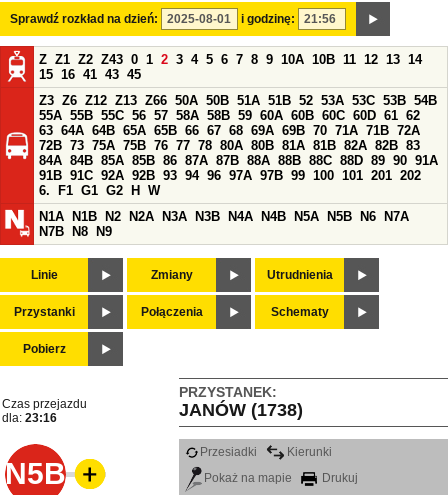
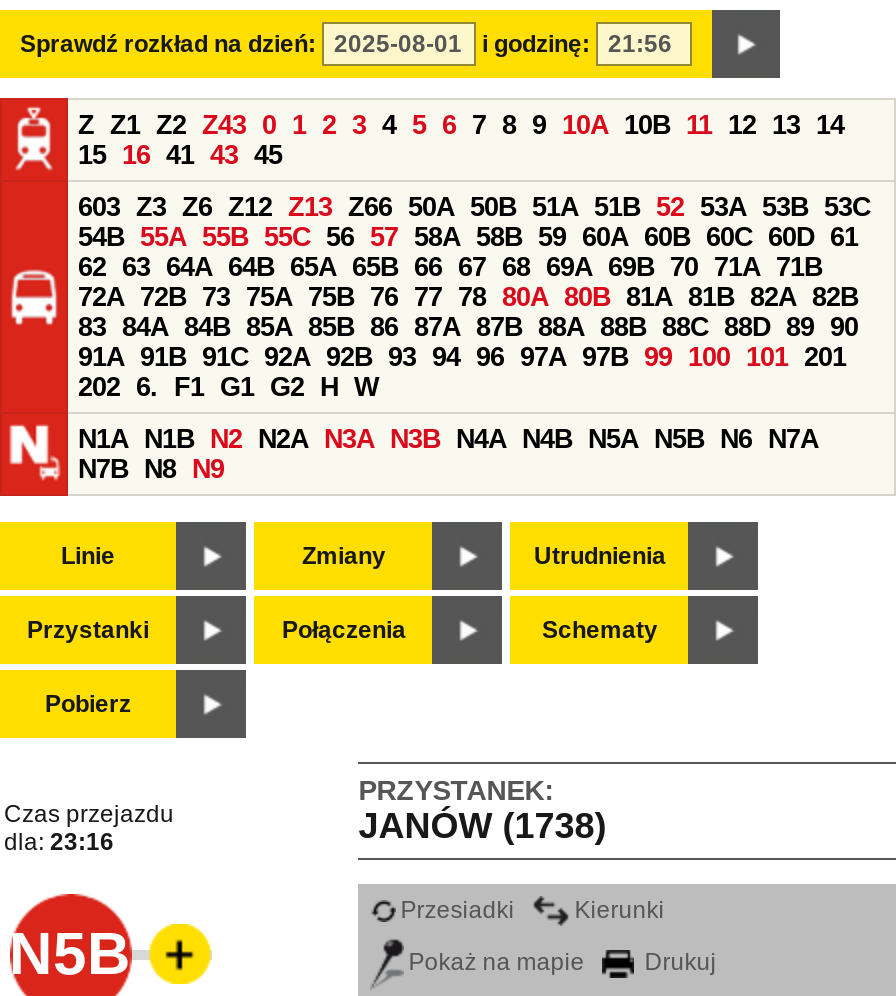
[39,93,438,198] Z3 Z6 Z12 Z13 Z66 50A 50B 51A 51B 52 53A 53C 53B 54B | 55A 55B 55C 56 57 58A 58B 59 60A 60B 60C 60D 61 62 | 63 64A 64B 65A 65B 66 67 68 69A 69B 70 71A 71B 72A | 72B 73 75A 75B 76 77 78 80A 80B 81A 81B 82A 82B 83 | 84A 84B 85A 85B 86 87A 87B 88A 88B 88C 88D 89 90 91A | 91B 91C 92A 92B 93 94 96 97A 97B 99 100 101 201 202 | 6. F1 G1 G2 H W -> [78,192,870,402] 603 Z3 Z6 Z12 Z13 Z66 50A 50B 51A 51B 52 53A 53B 53C | 54B 55A 55B 55C 56 57 58A 58B 59 60A 60B 60C 60D 61 | 62 63 64A 64B 65A 65B 66 67 68 69A 69B 70 71A 71B | 72A 72B 73 75A 75B 76 77 78 80A 80B 81A 81B 82A 82B | 83 84A 84B 85A 85B 86 87A 87B 88A 88B 88C 88D 89 90 | 91A 91B 91C 92A 92B 93 94 96 97A 97B 99 100 101 201 | 202 6. F1 G1 G2 H W

